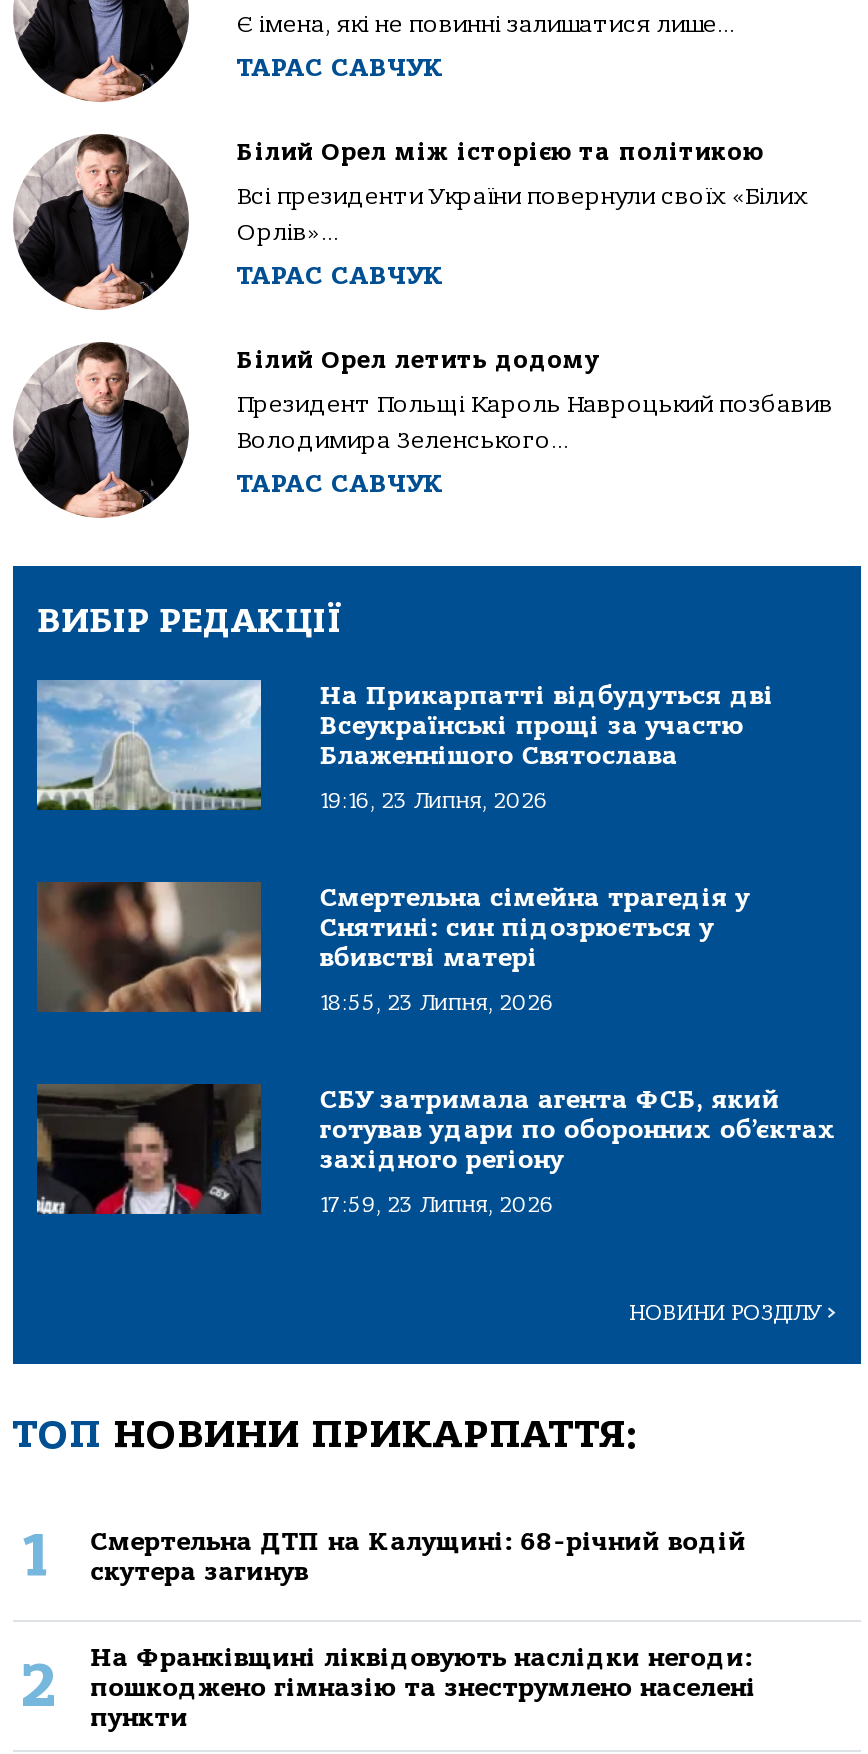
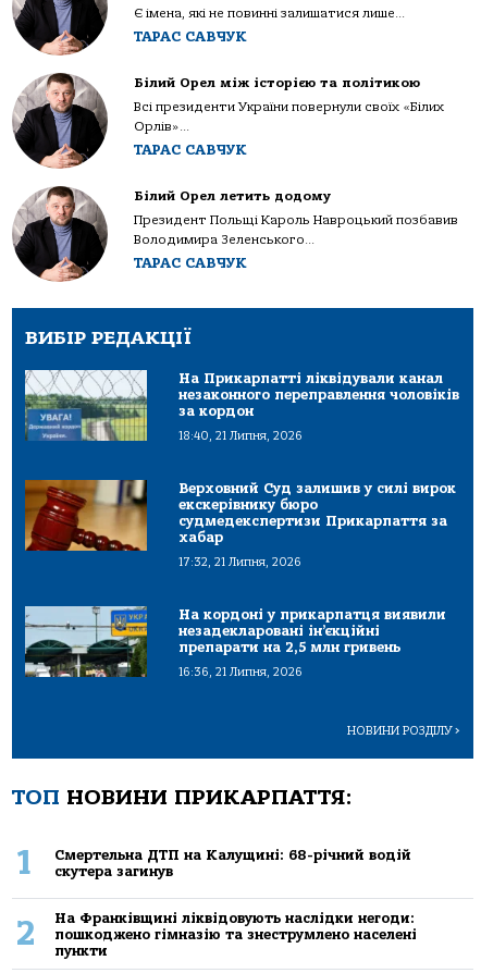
[35,680,774,812] [image] | На Прикарпатті відбудуться дві | Всеукраїнські прощі за участю | Блаженнішого Святослава -> [25,370,460,442] [image] | На Прикарпатті ліквідували канал | незаконного переправлення чоловіків | за кордон
[320,788,548,814] 19:16, 23 Липня, 2026 -> [179,429,303,443] 18:40, 21 Липня, 2026
[37,880,750,1014] [image] | Смертельна сімейна трагедія у | Снятині: син підозрюється у | вбивстві матері -> [24,479,456,552] [image] | Верховний Суд залишив у силі вирок | екскерівнику бюро | судмедекспертизи Прикарпаття за | хабар
[320,990,554,1016] 18:55, 23 Липня, 2026 -> [179,555,302,569] 17:32, 21 Липня, 2026
[35,1082,836,1216] [image] | СБУ затримала агента ФСБ, який | готував удари по оборонних об’єктах | західного регіону -> [24,605,447,678] [image] | На кордоні у прикарпатця виявили | незадекларовані ін’єкційні | препарати на 2,5 млн гривень
[320,1192,554,1218] 17:59, 23 Липня, 2026 -> [179,665,303,679] 16:36, 21 Липня, 2026

